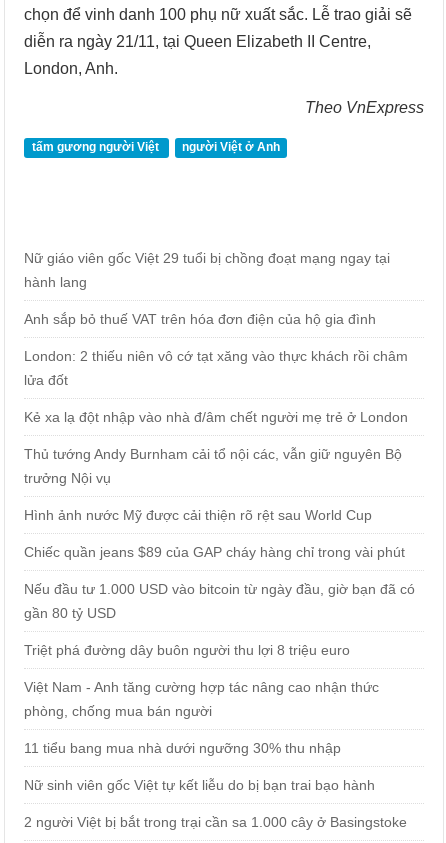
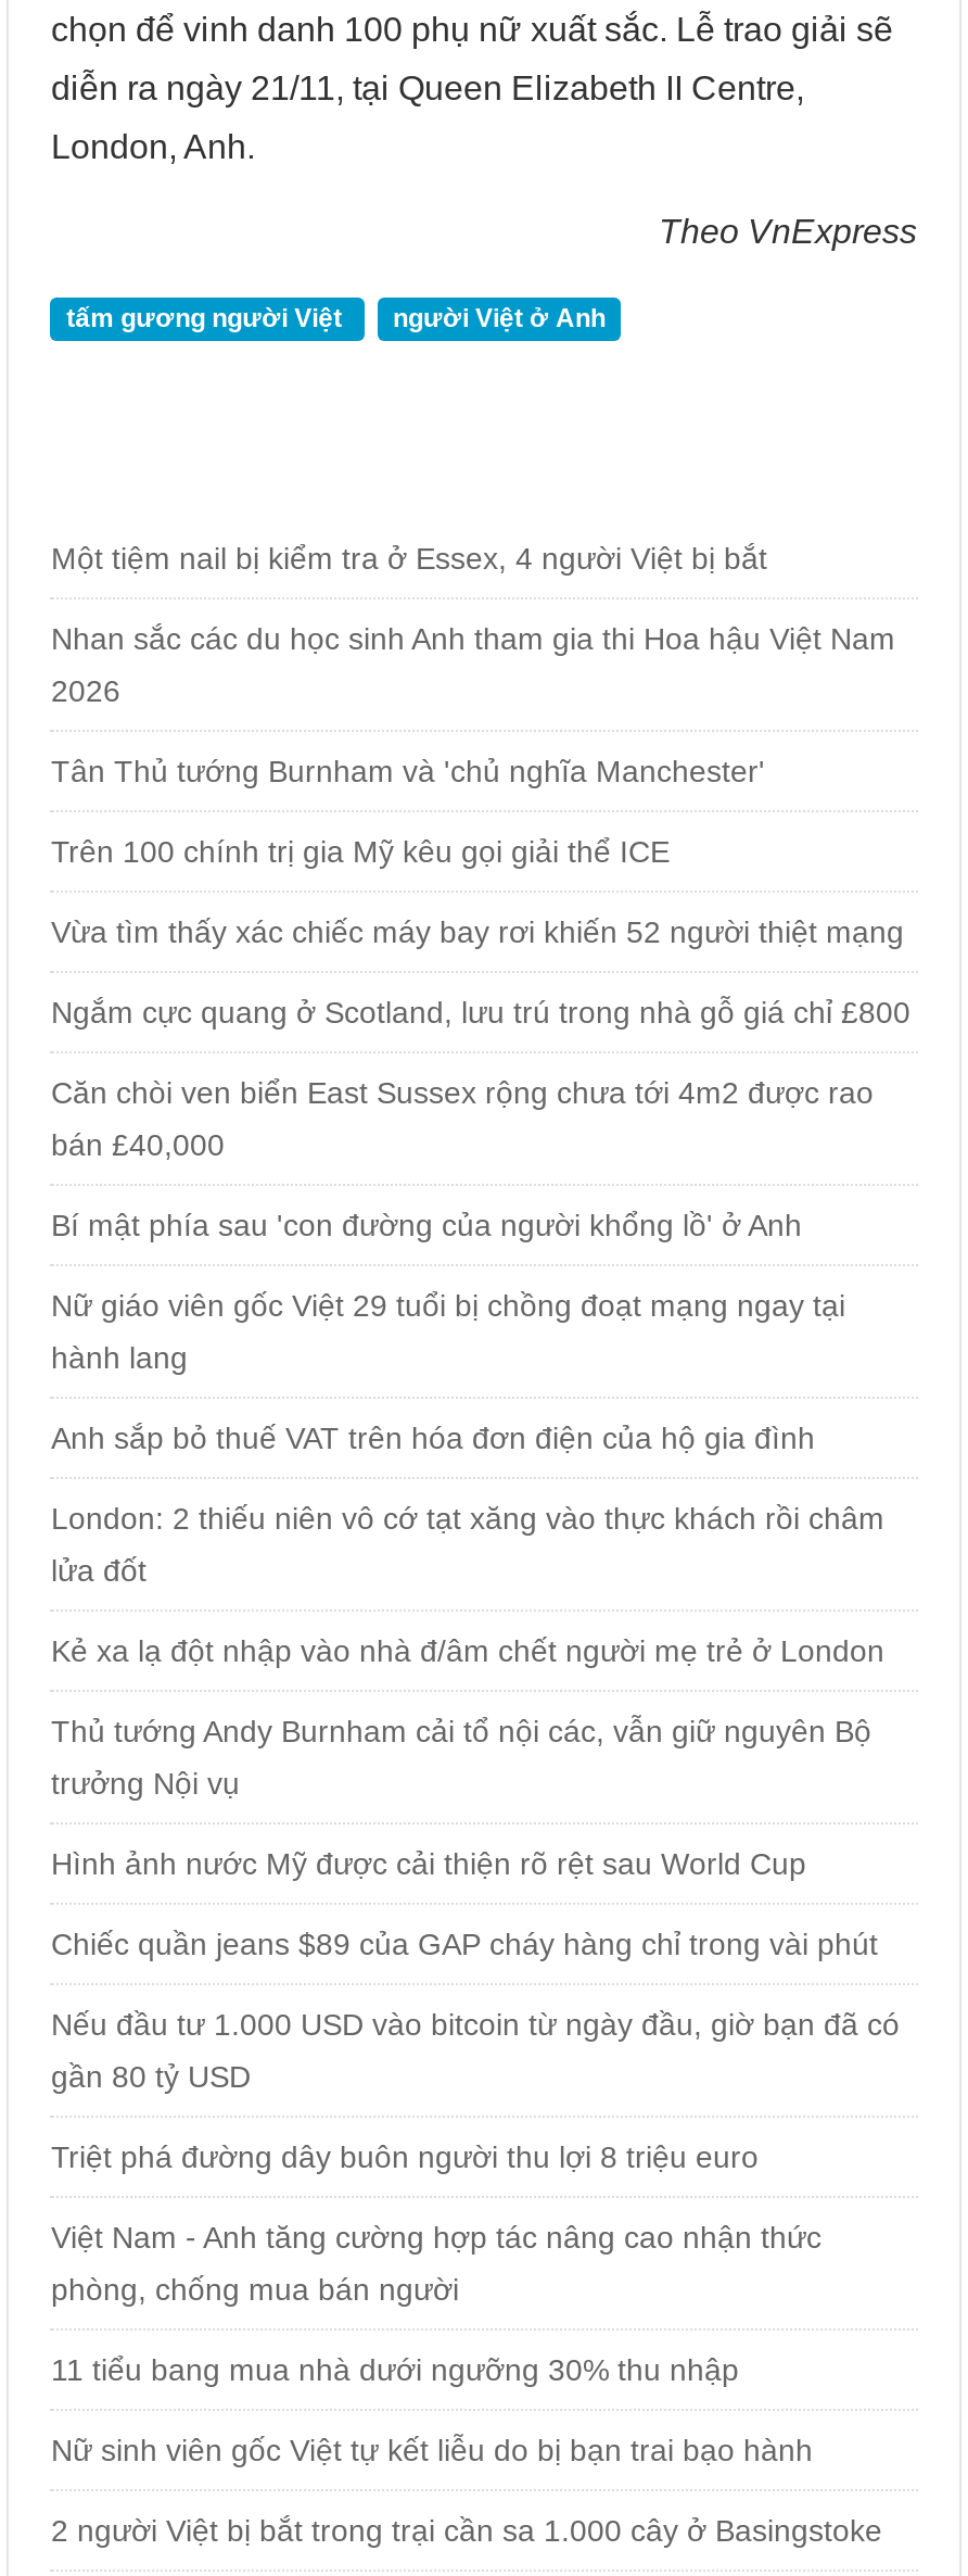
none -> [51,540,910,1242] Một tiệm nail bị kiểm tra ở Essex, 4 người Việt bị bắt | Nhan sắc các du học sinh Anh tham gia thi Hoa hậu Việt Nam | 2026 | Tân Thủ tướng Burnham và 'chủ nghĩa Manchester' | Trên 100 chính trị gia Mỹ kêu gọi giải thể ICE | Vừa tìm thấy xác chiếc máy bay rơi khiến 52 người thiệt mạng | Ngắm cực quang ở Scotland, lưu trú trong nhà gỗ giá chỉ £800 | Căn chòi ven biển East Sussex rộng chưa tới 4m2 được rao | bán £40,000 | Bí mật phía sau 'con đường của người khổng lồ' ở Anh

